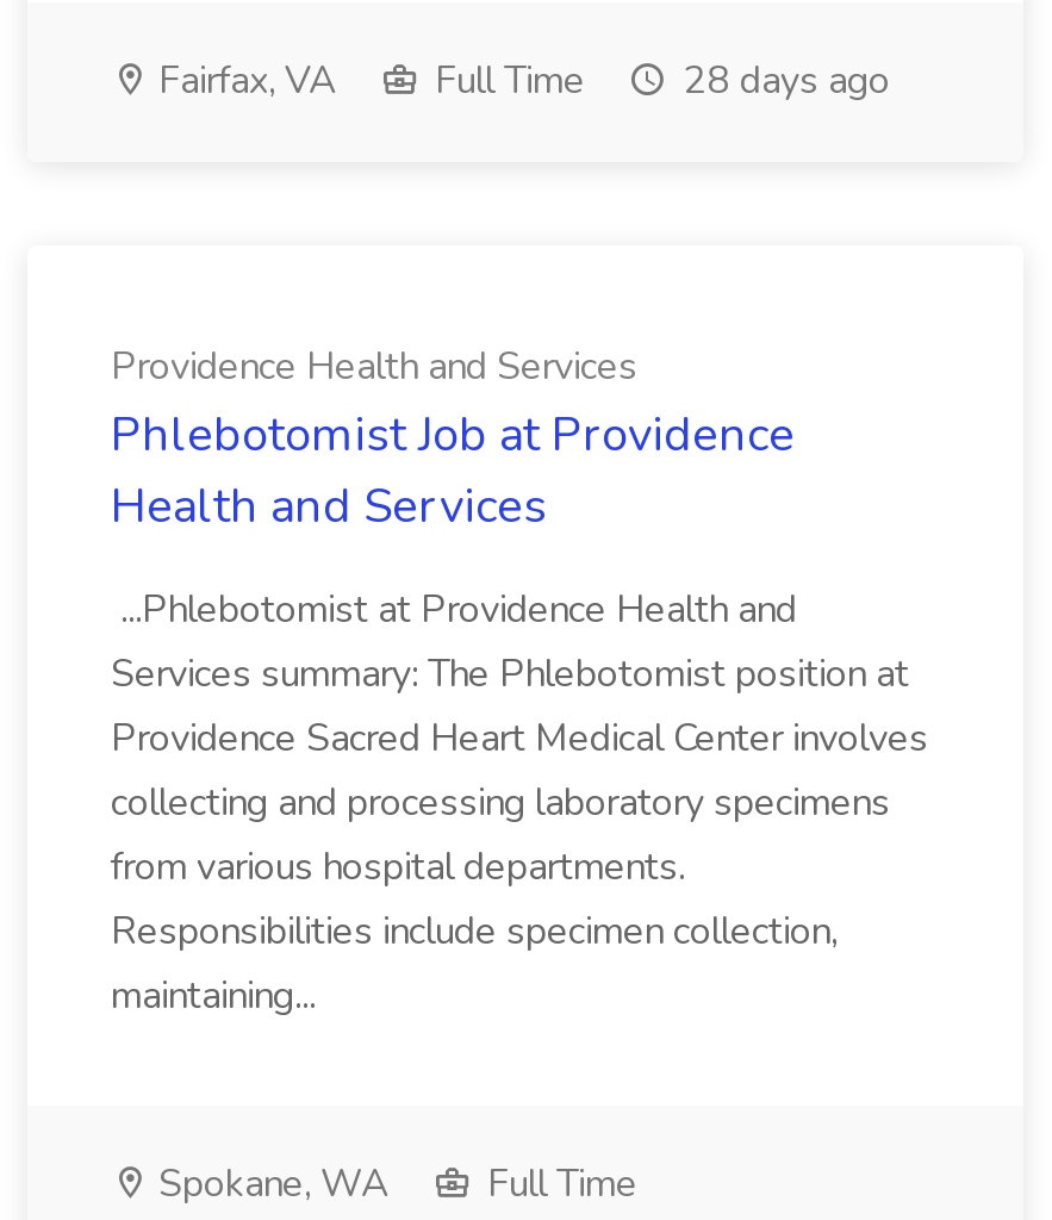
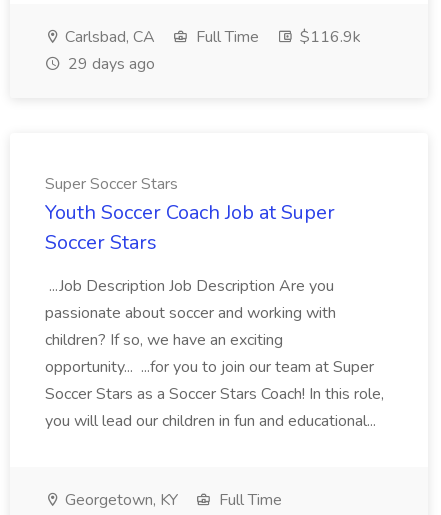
[149,55,337,107] Fairfax, VA -> [61,26,155,48] Carlsbad, CA
[673,55,890,107] 28 days ago -> [64,26,361,75] $116.9k | 29 days ago
[111,341,795,539] Providence Health and Services | Phlebotomist Job at Providence | Health and Services -> [45,173,335,256] Super Soccer Stars | Youth Soccer Coach Job at Super | Soccer Stars
[111,584,928,1022] ...Phlebotomist at Providence Health and | Services summary: The Phlebotomist position at | Providence Sacred Heart Medical Center involves | collecting and processing laboratory specimens | from various hospital departments. | Responsibilities include specimen collection, | maintaining... -> [45,275,384,432] ...Job Description Job Description Are you | passionate about soccer and working with | children? If so, we have an exciting | opportunity... ...for you to join our team at Super | Soccer Stars as a Soccer Stars Coach! In this role, | you will lead our children in fun and educational...
[149,1158,390,1210] Spokane, WA -> [61,489,178,511] Georgetown, KY

